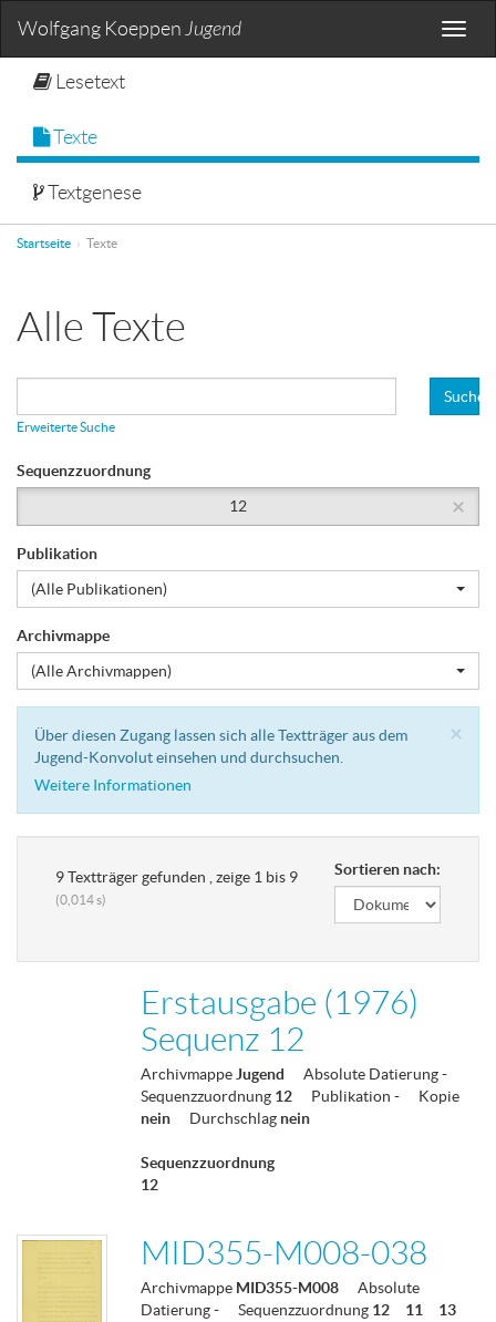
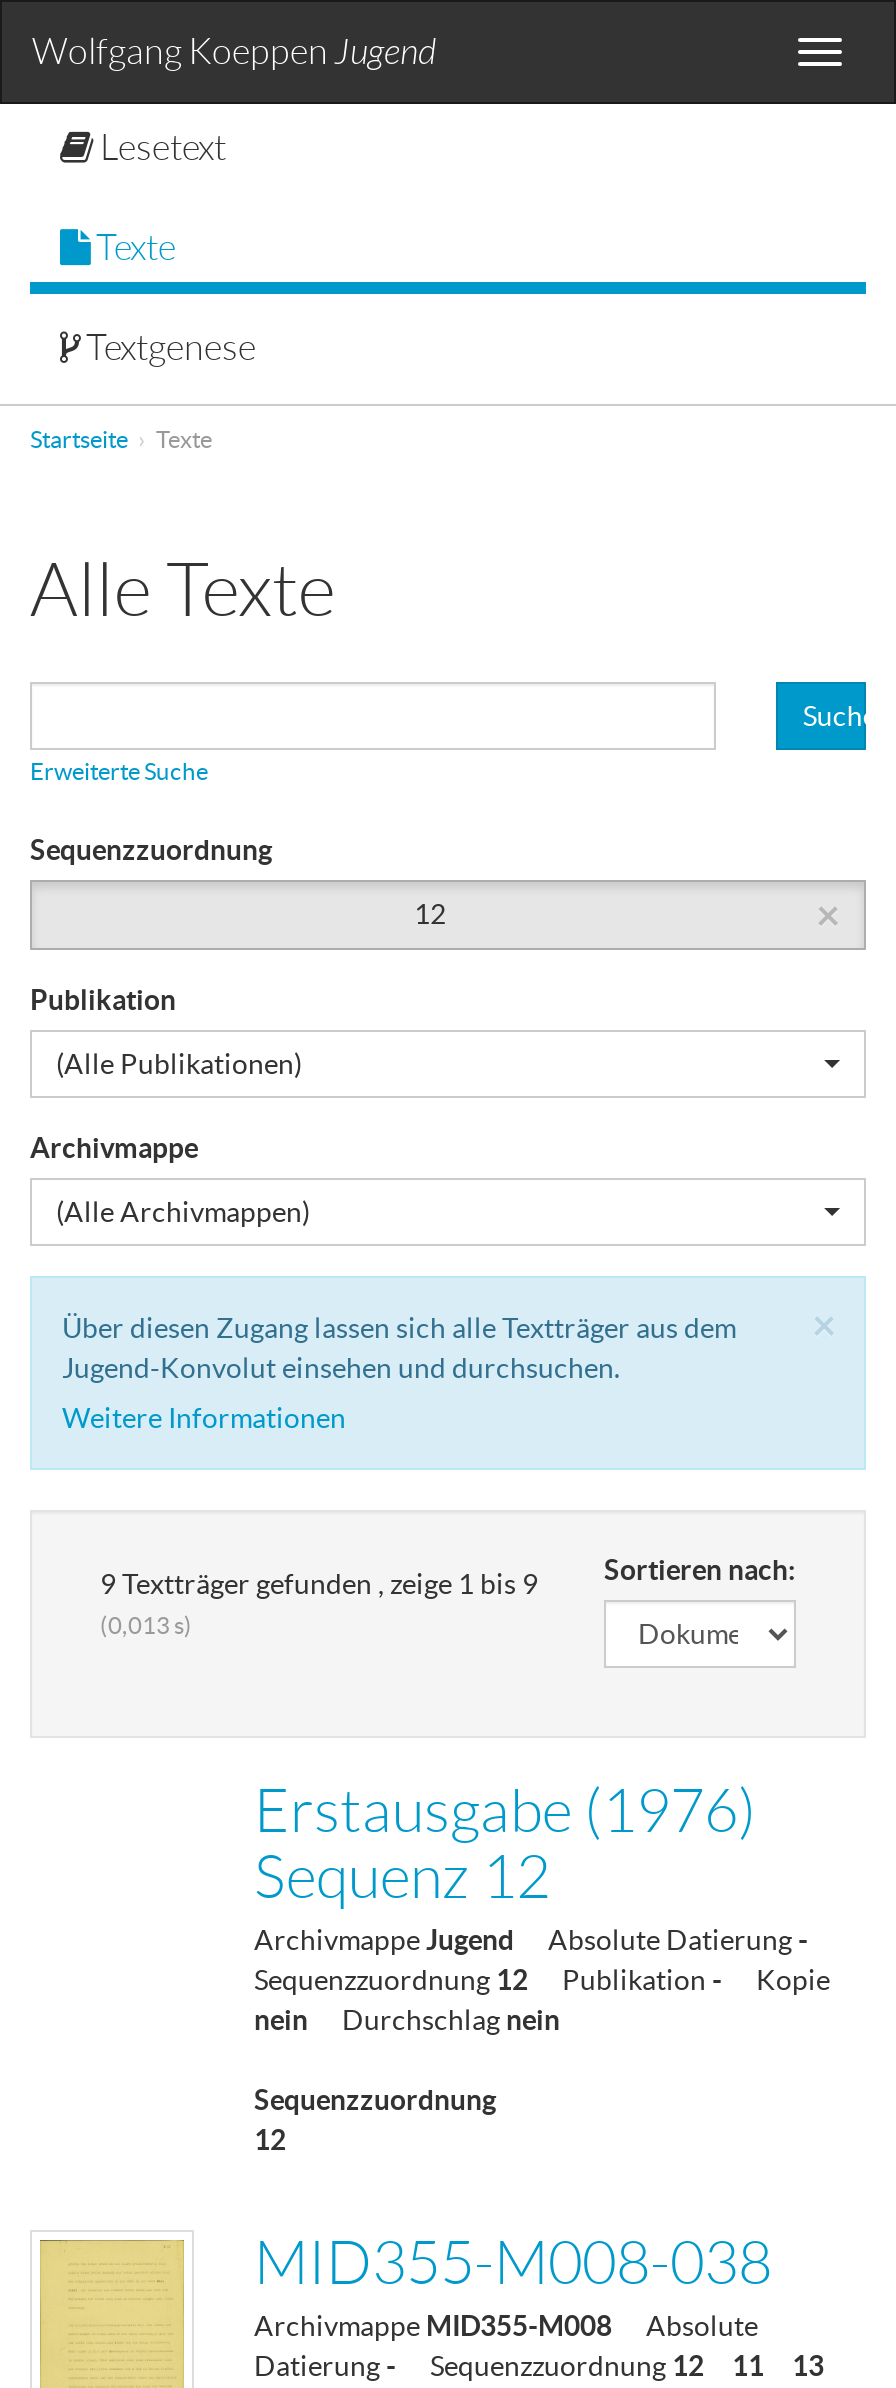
[55,892,106,907] (0,014 s) -> [100,1612,192,1638] (0,013 s)

